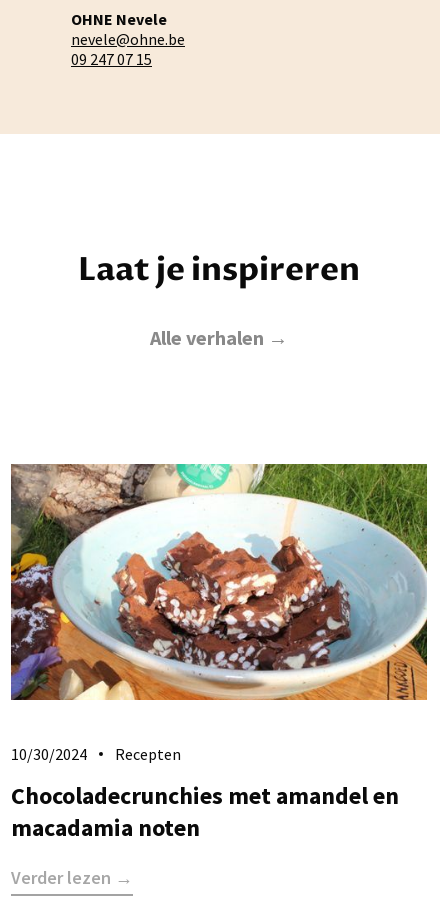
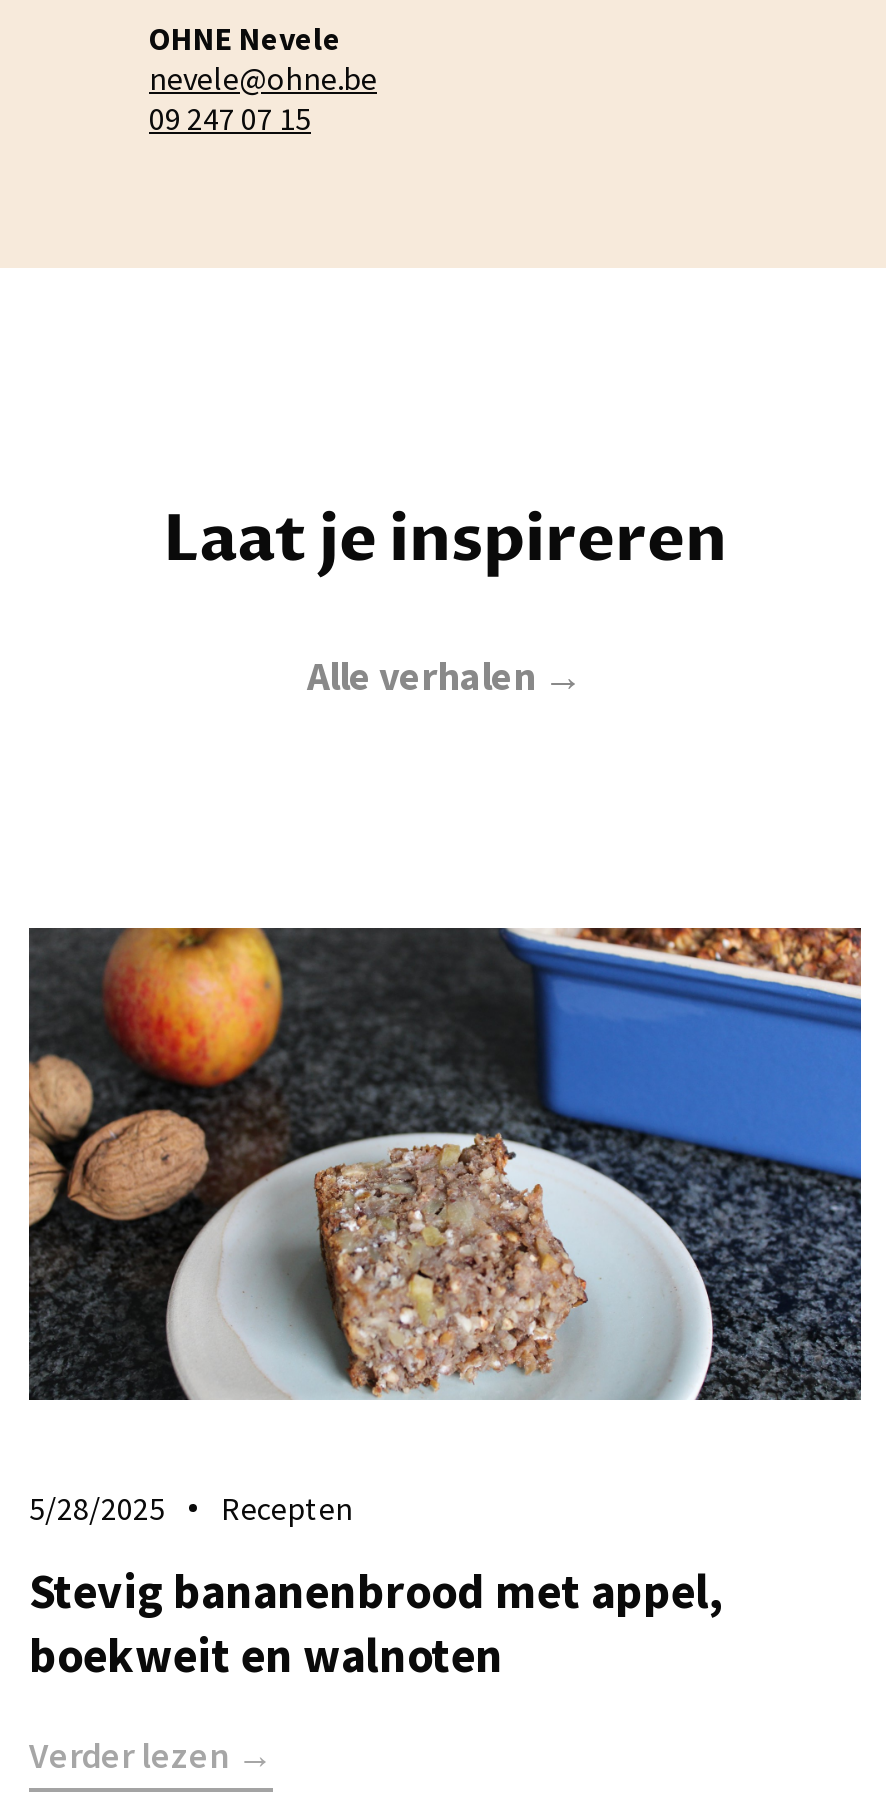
[10,463,428,701] [image] -> [27,925,863,1403] [image]
[11,744,181,764] 10/30/2024 Recepten -> [29,1487,353,1527] 5/28/2025 Recepten
[11,780,399,843] Chocoladecrunchies met amandel en | macadamia noten -> [29,1559,723,1685] Stevig bananenbrood met appel, | boekweit en walnoten

